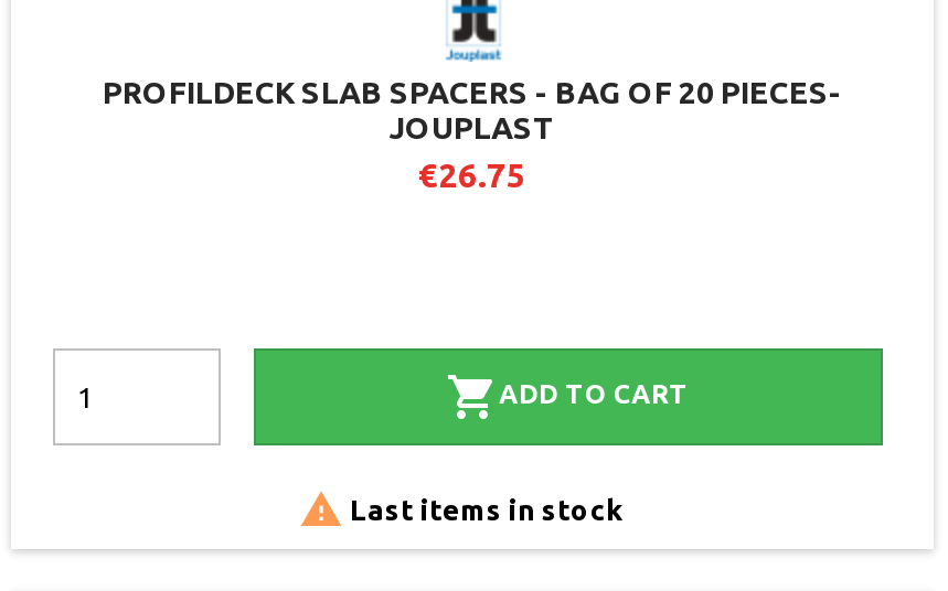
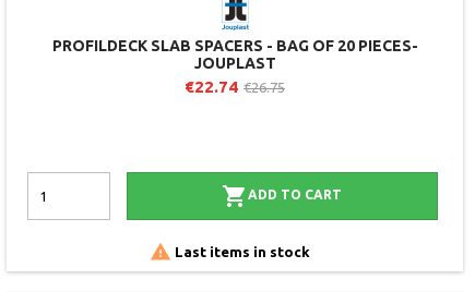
[418,157,526,194] €26.75 -> [185,77,285,96] €22.74 €26.75

